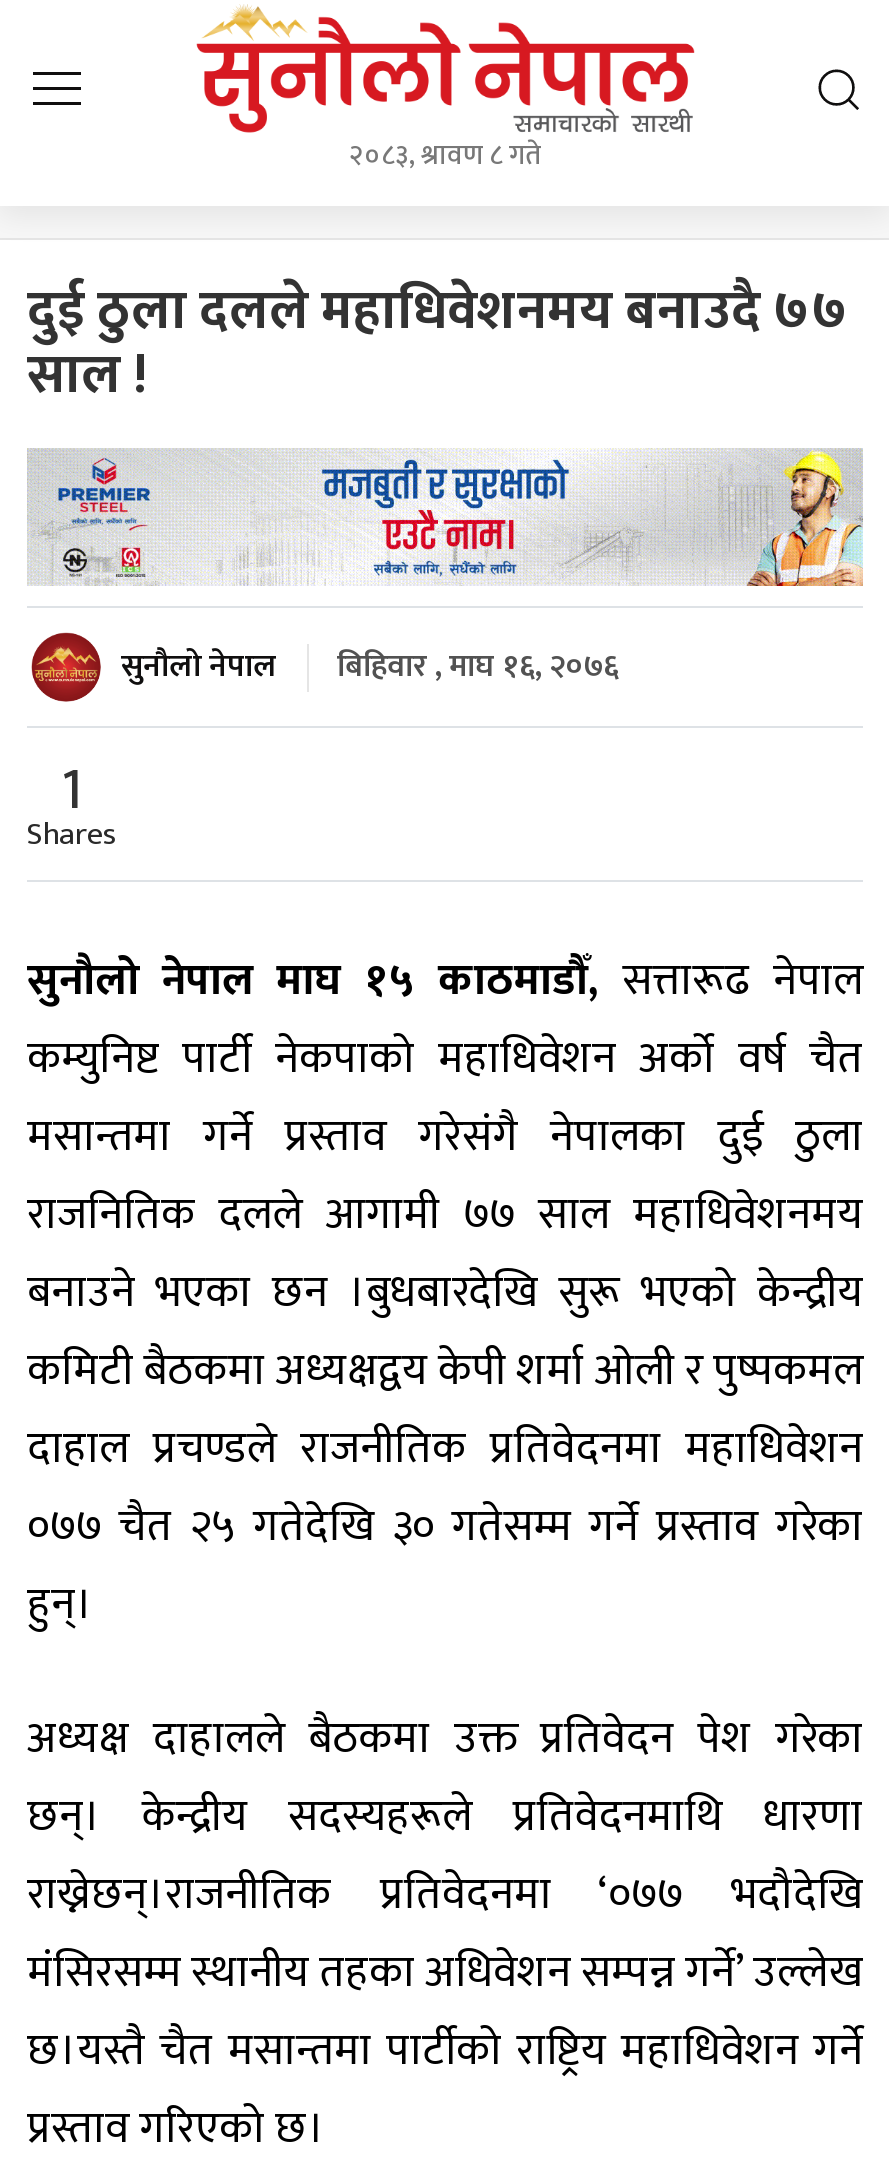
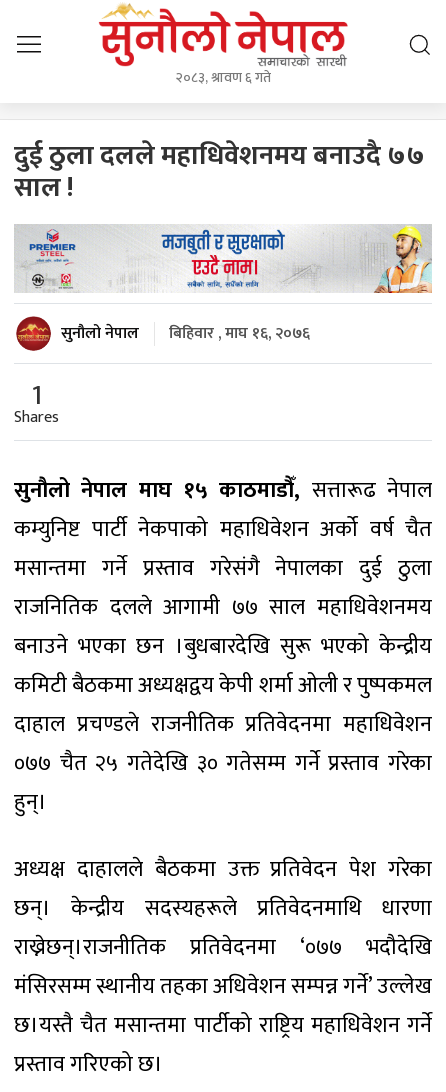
[349,131,541,177] २०८३, श्रावण ८ गते -> [175,65,271,88] २०८३, श्रावण ६ गते

